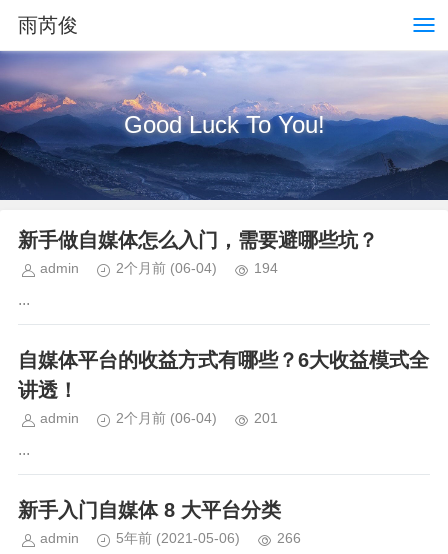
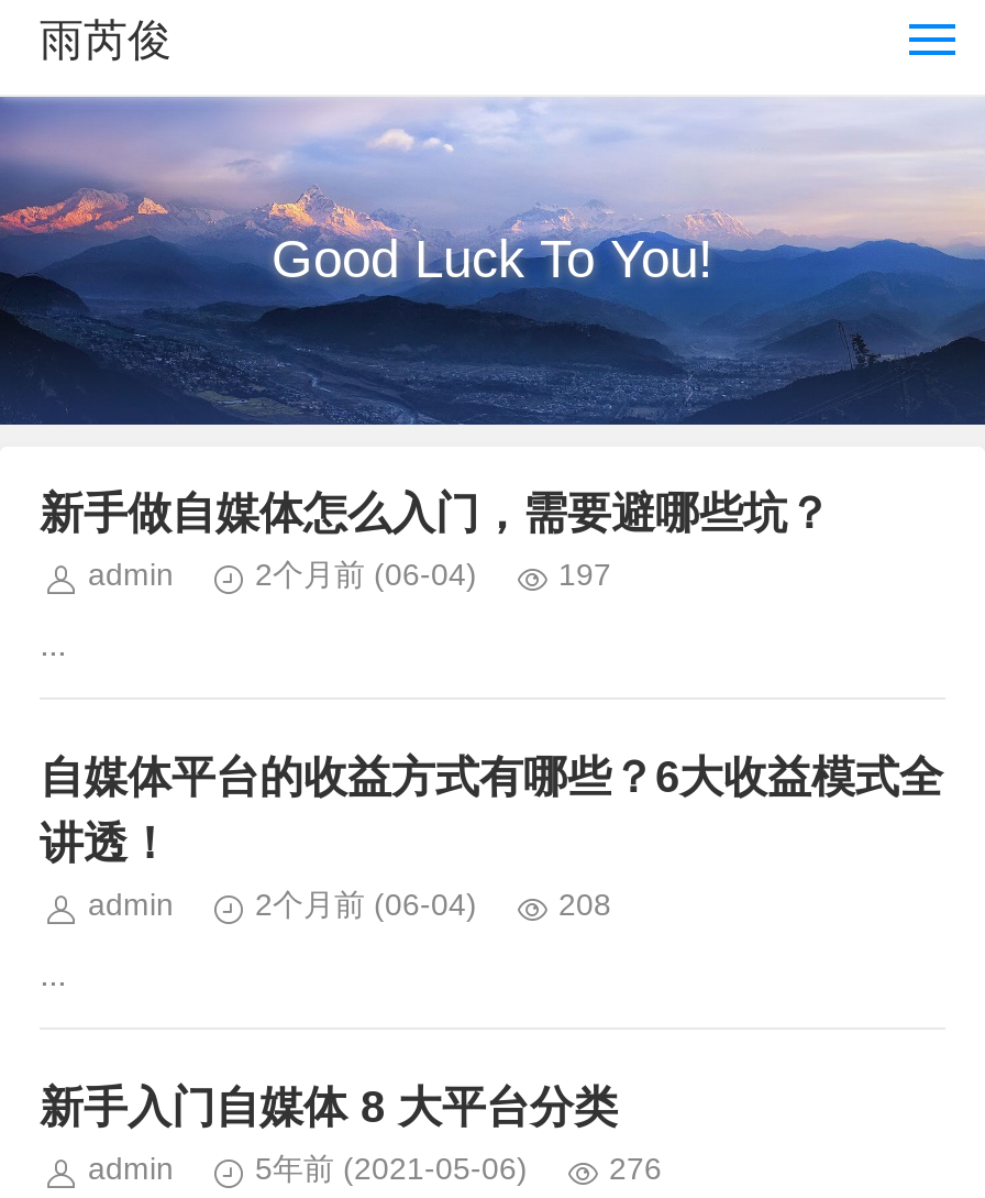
[254,260,278,276] 194 -> [558,557,611,592] 197
[254,410,278,426] 201 -> [558,887,611,922] 208
[277,530,301,546] 266 -> [609,1151,662,1186] 276

